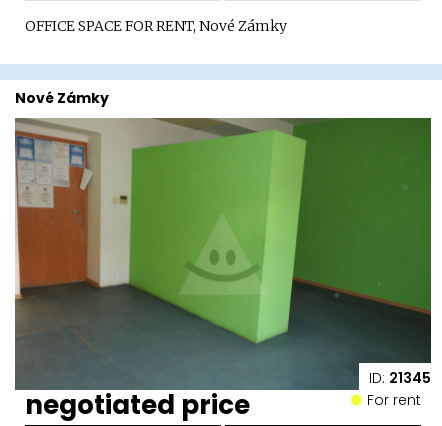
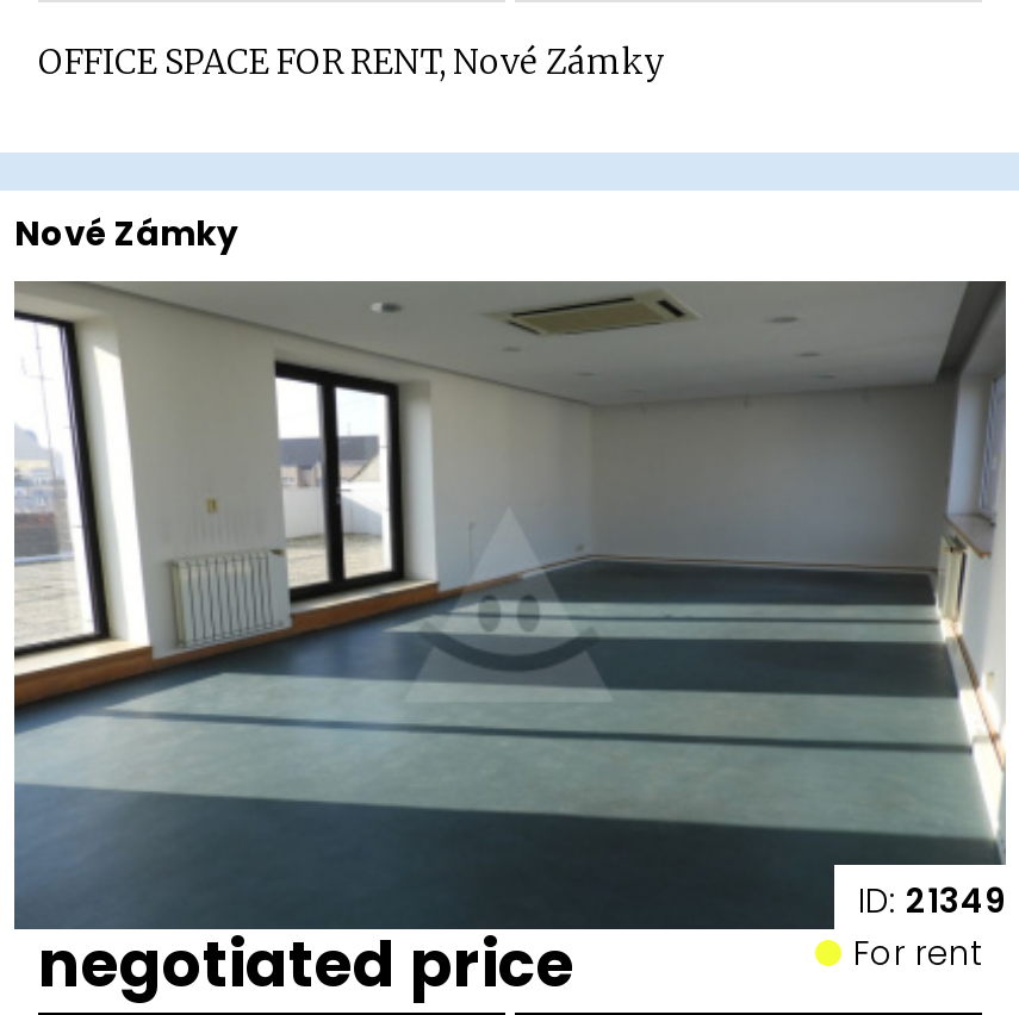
[14,118,432,390] [image] | ID: 21345 -> [12,281,1008,929] [image] | ID: 21349

